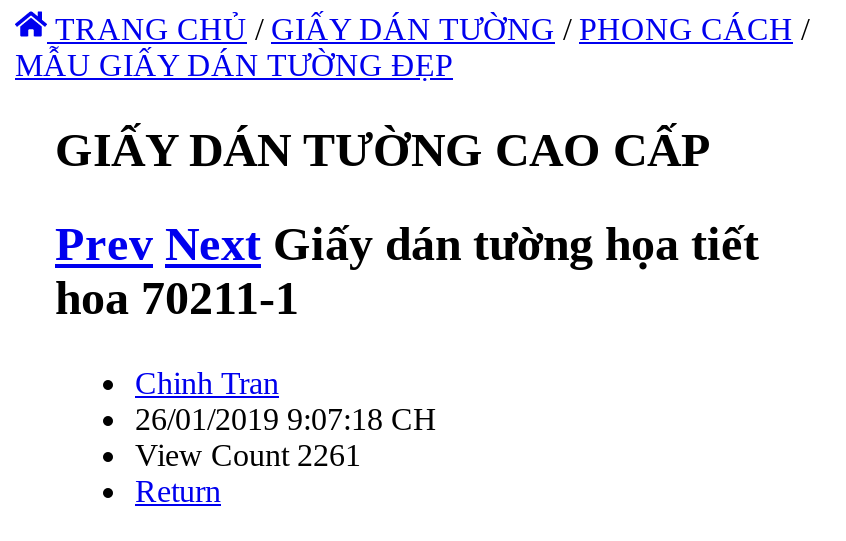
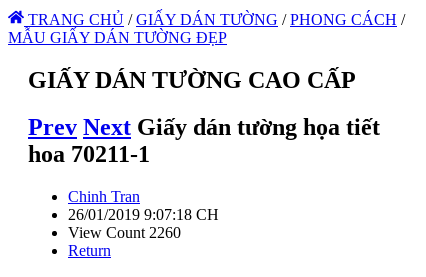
[135,437,361,471] View Count 2261 -> [68,224,181,241] View Count 2260

